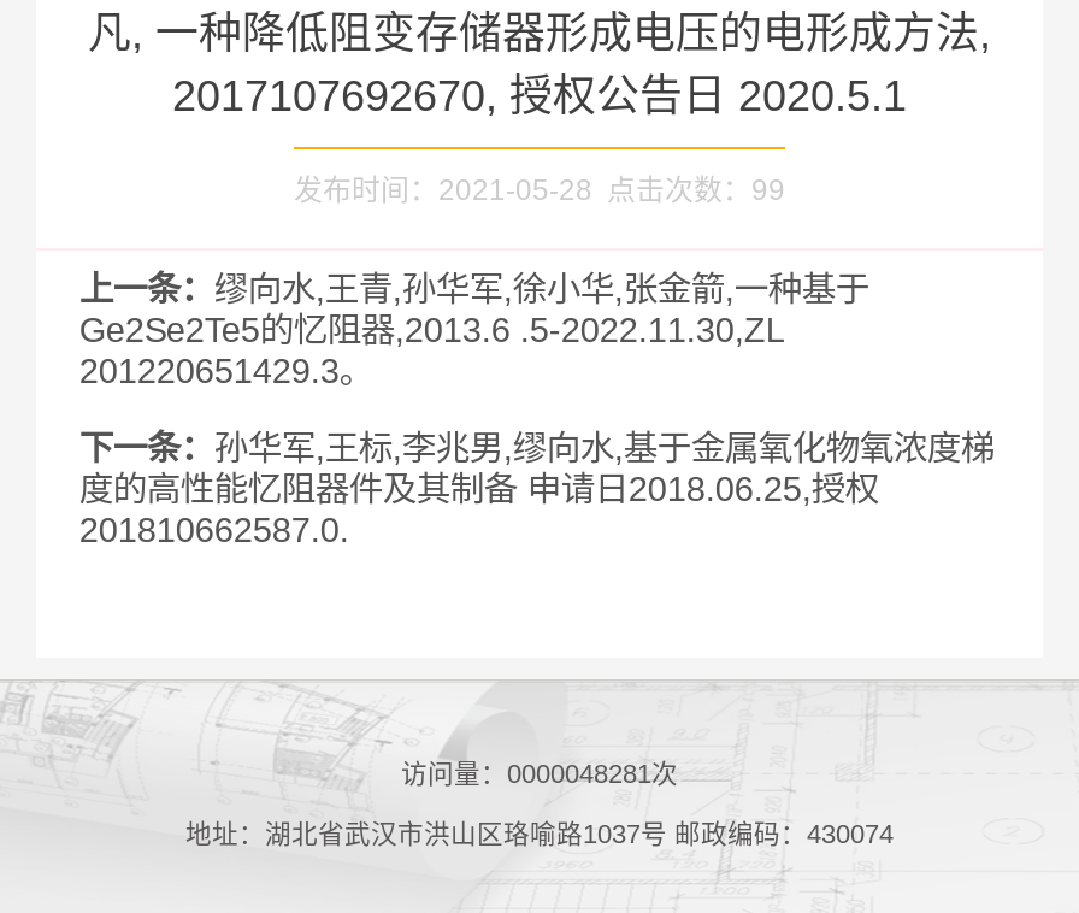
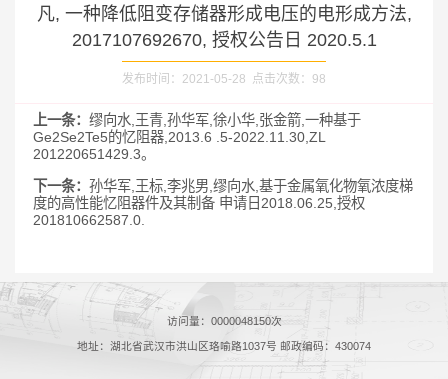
[294,173,785,207] 发布时间：2021-05-28 点击次数：99 -> [122,72,326,86] 发布时间：2021-05-28 点击次数：98
[401,758,678,787] 访问量：0000048281次 -> [166,315,281,327] 访问量：0000048150次

